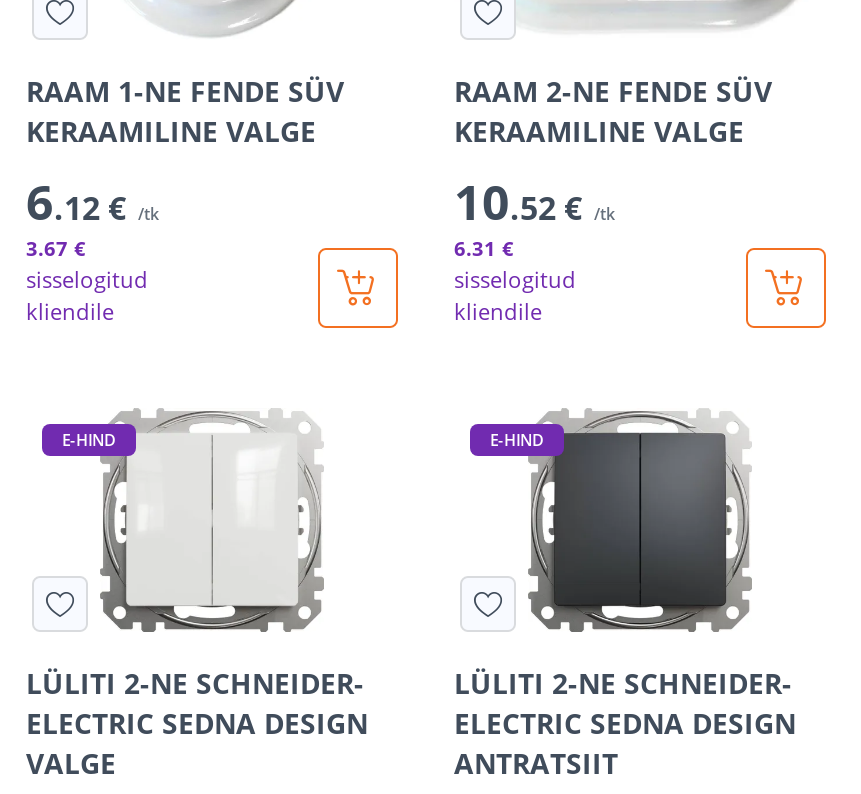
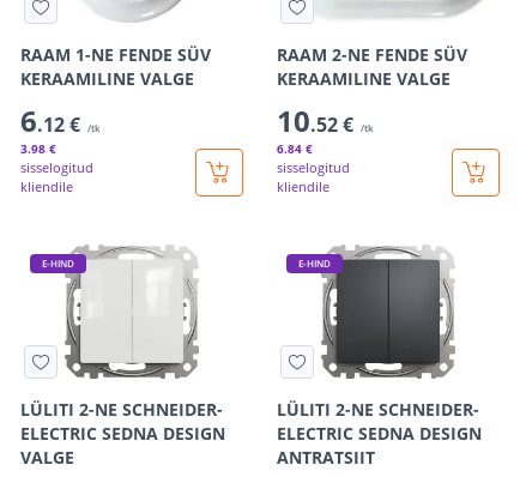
[26,234,86,262] 3.67 € -> [20,140,56,157] 3.98 €
[454,234,514,262] 6.31 € -> [277,140,313,157] 6.84 €

